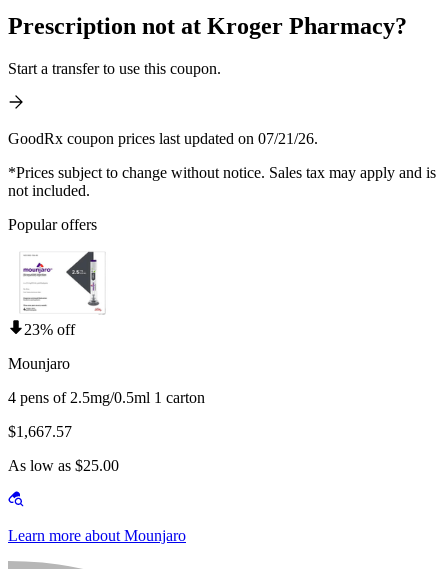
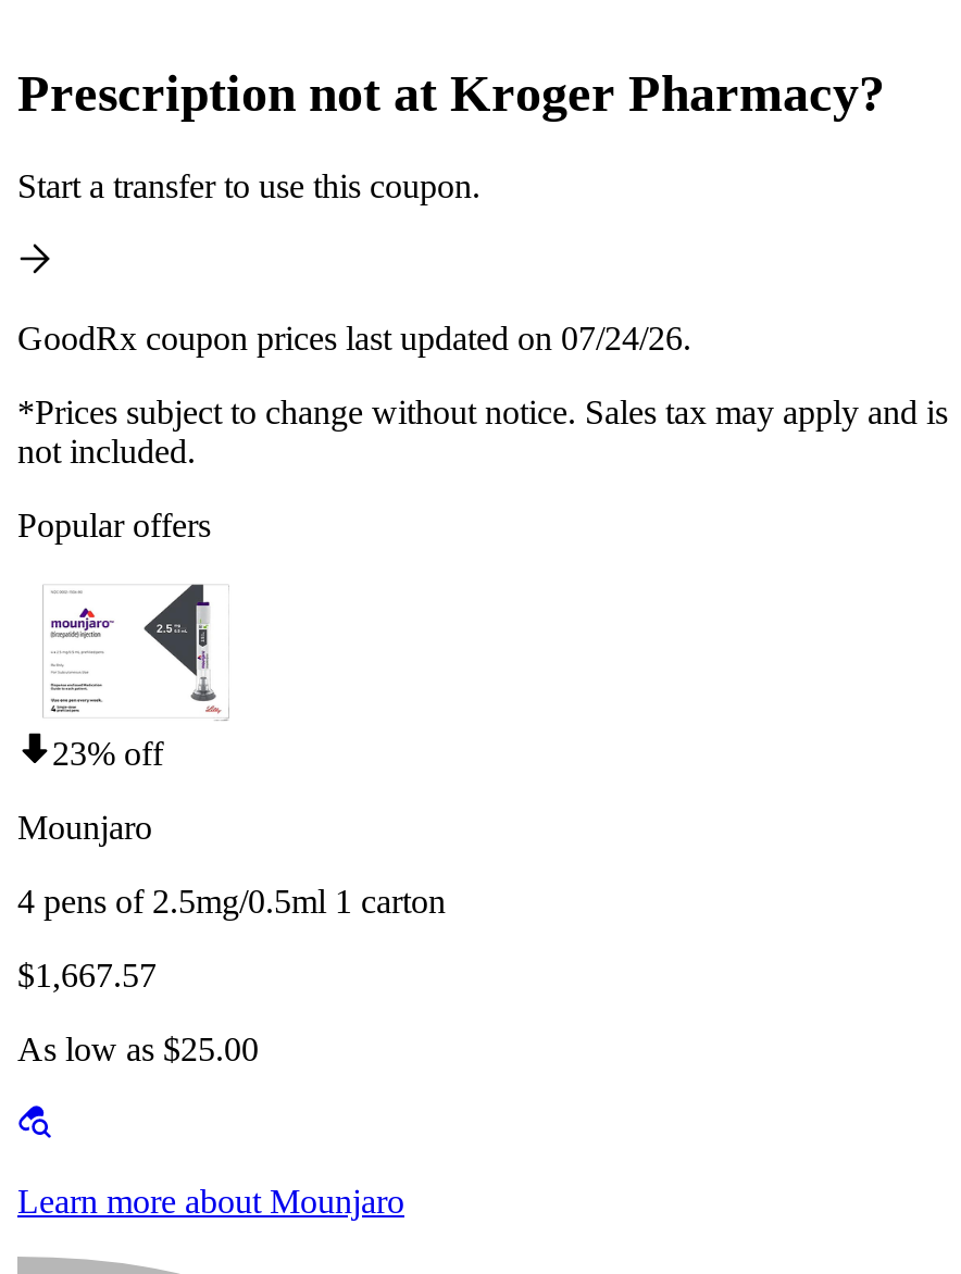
[8,130,318,147] GoodRx coupon prices last updated on 07/21/26. -> [17,319,691,356] GoodRx coupon prices last updated on 07/24/26.

